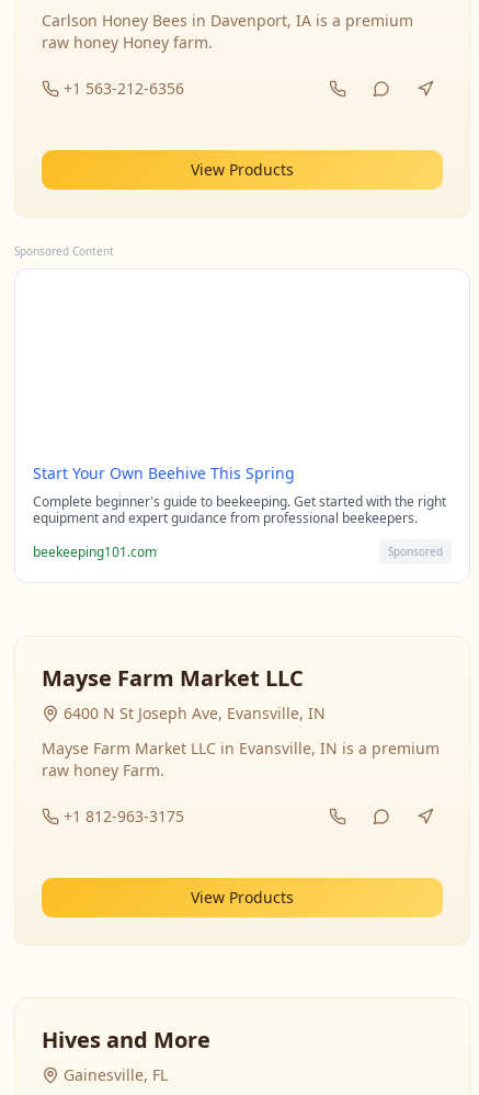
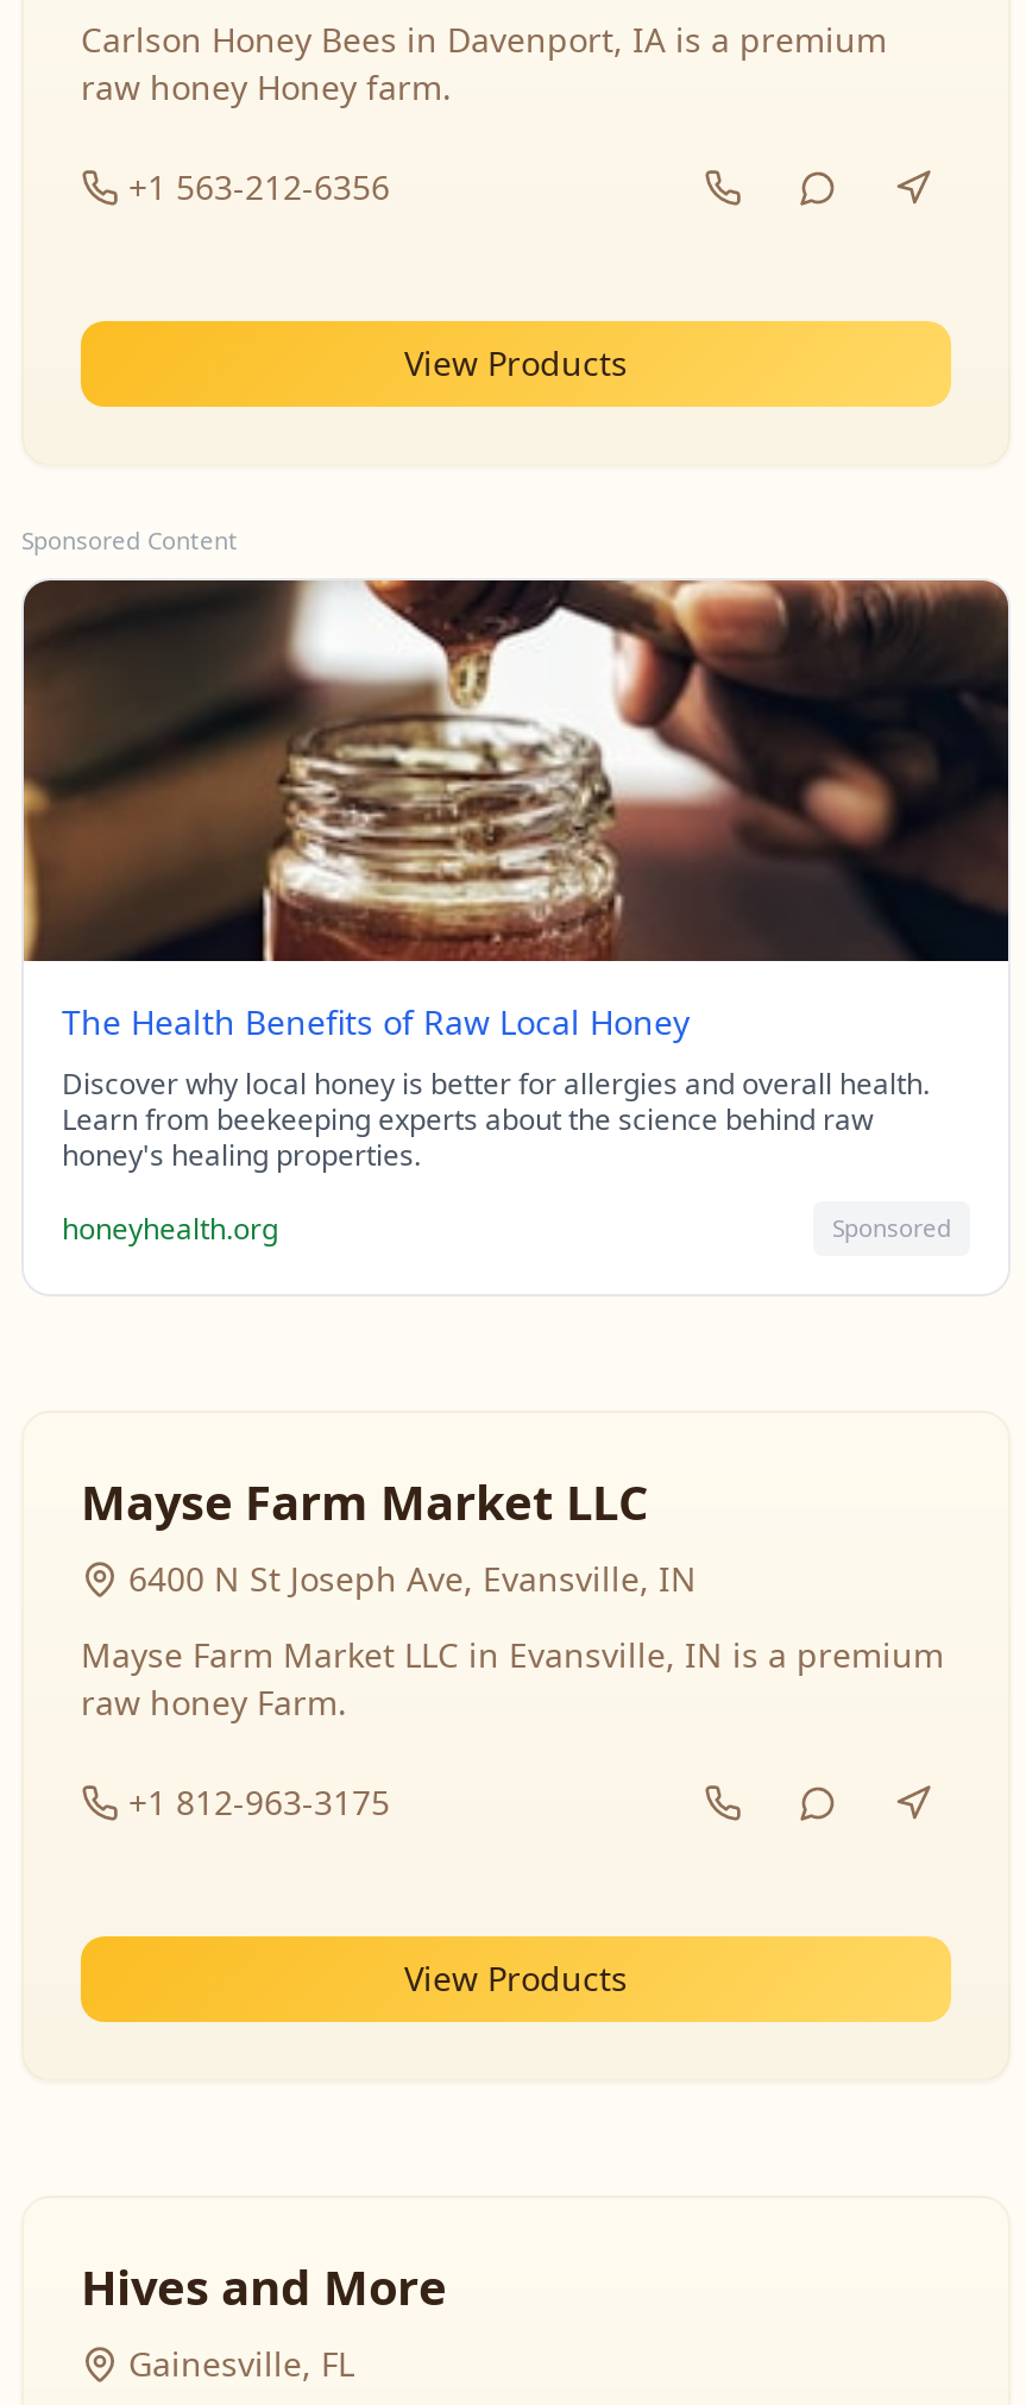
none -> [21,578,1011,963] [image]
[33,463,446,527] Start Your Own Beehive This Spring | Complete beginner's guide to beekeeping. Get started with the right | equipment and expert guidance from professional beekeepers. -> [62,999,930,1175] The Health Benefits of Raw Local Honey | Discover why local honey is better for allergies and overall health. | Learn from beekeeping experts about the science behind raw | honey's healing properties.
[33,542,157,561] beekeeping101.com -> [62,1207,278,1248] honeyhealth.org

